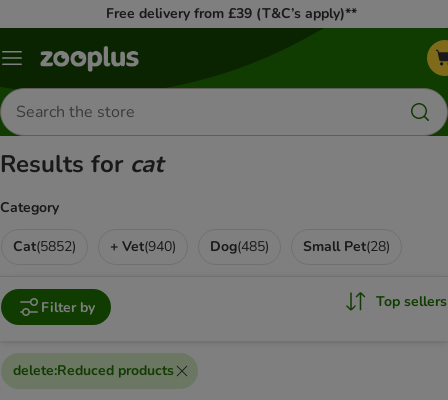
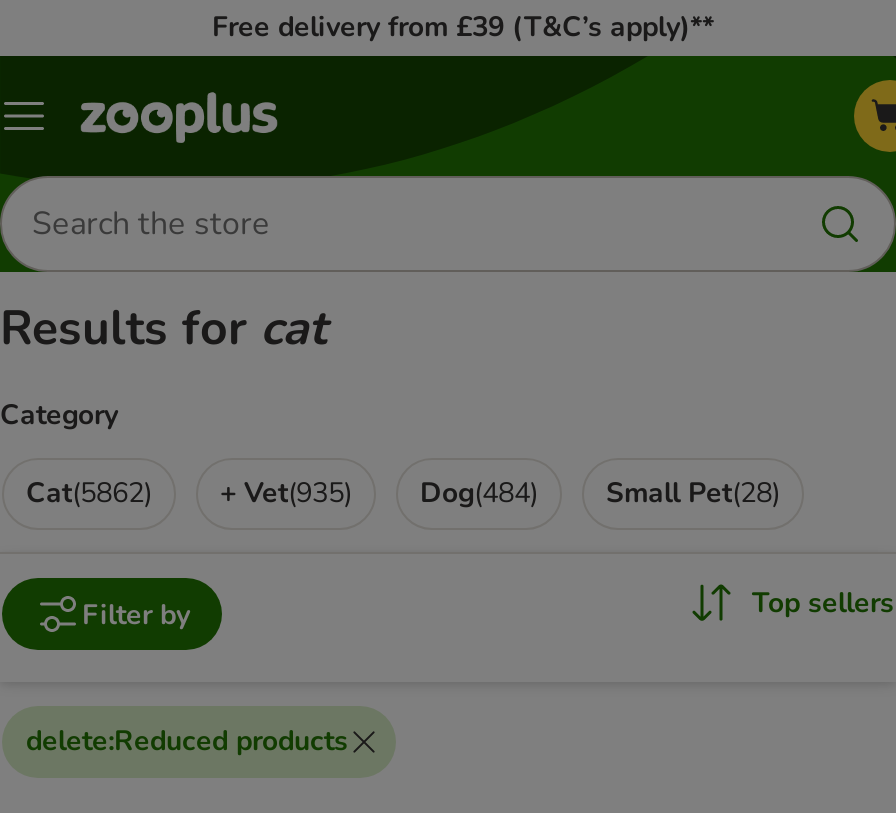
[13,237,76,256] Cat(5852) -> [26,474,152,512] Cat(5862)
[110,237,176,256] + Vet(940) -> [220,474,352,512] + Vet(935)
[210,237,269,256] Dog(485) -> [420,474,538,512] Dog(484)

